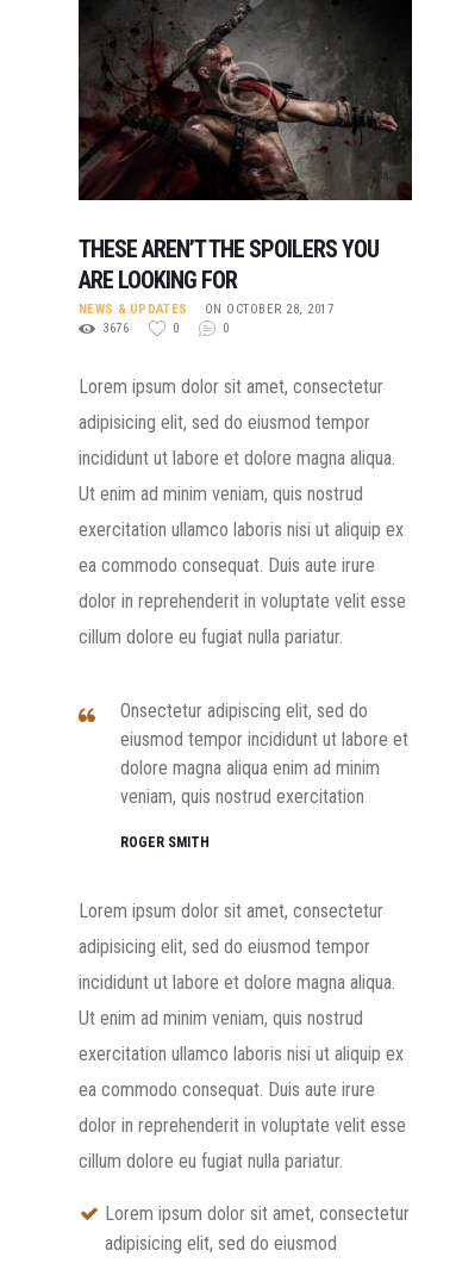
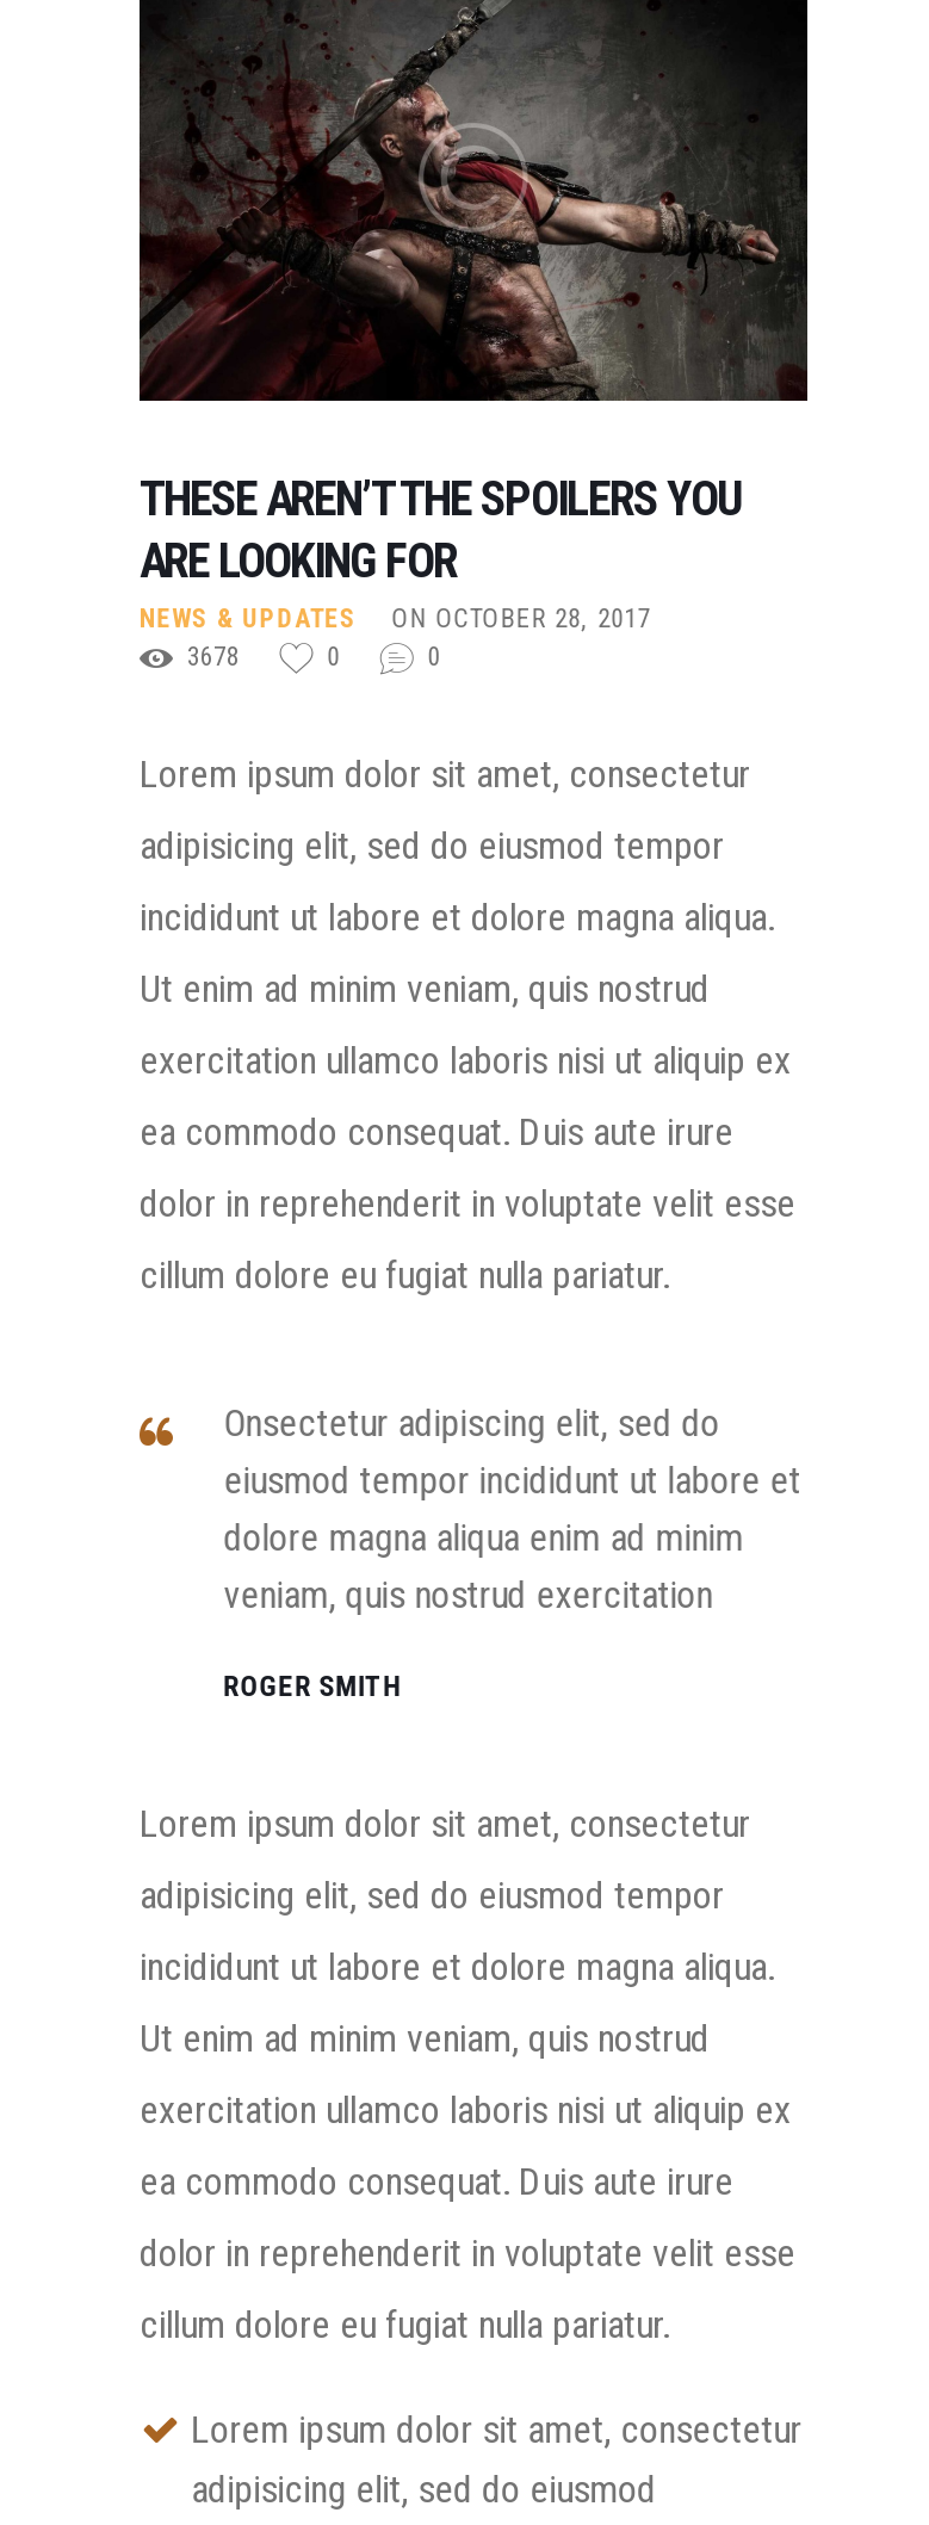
[102,321,129,336] 3676 -> [187,642,240,673] 3678

